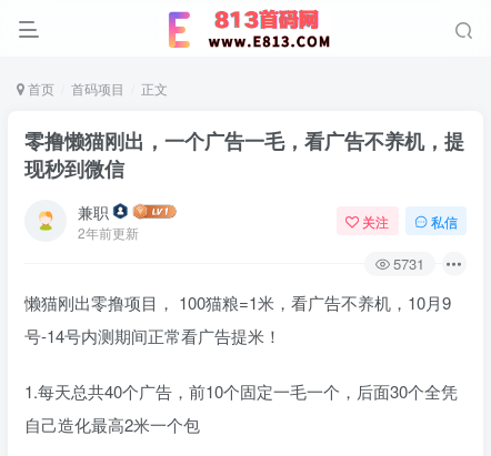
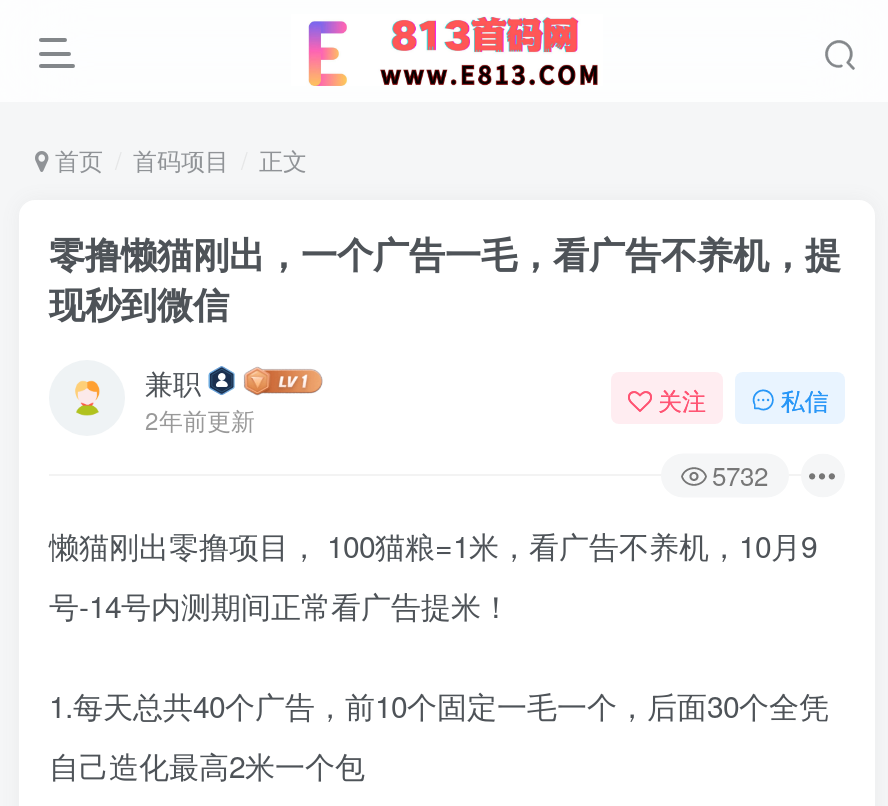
[393,253,424,274] 5731 -> [712,456,768,494] 5732

